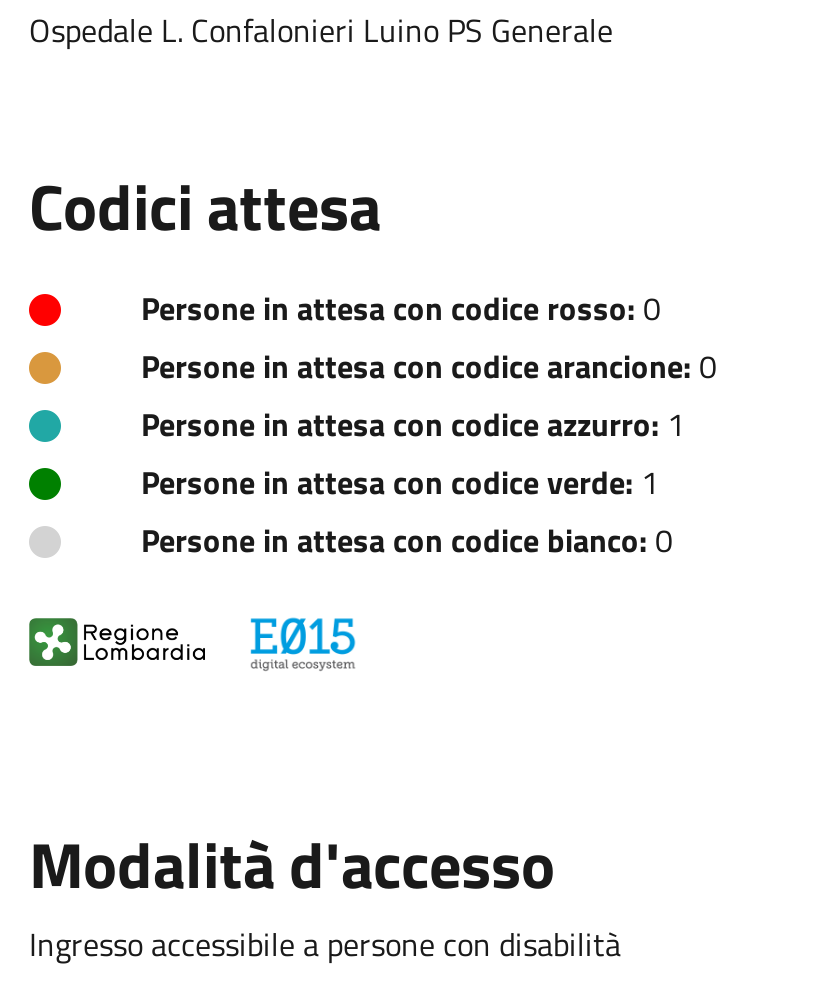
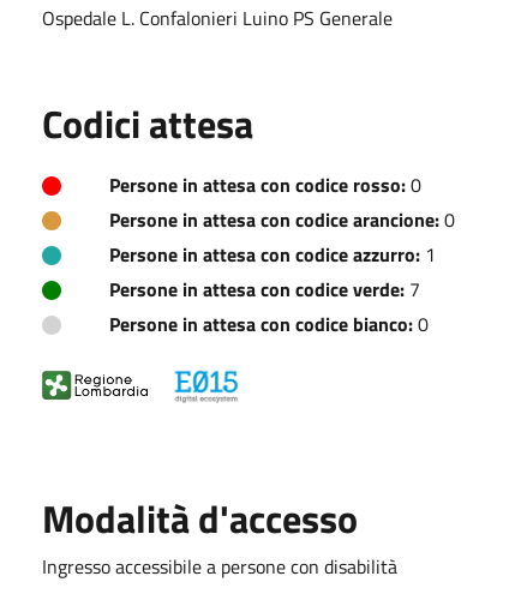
[141,457,659,505] Persone in attesa con codice verde: 1 -> [109,274,420,303] Persone in attesa con codice verde: 7

